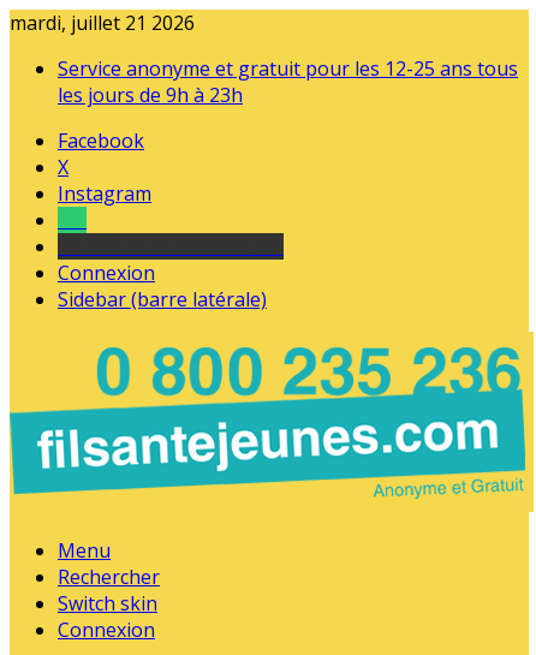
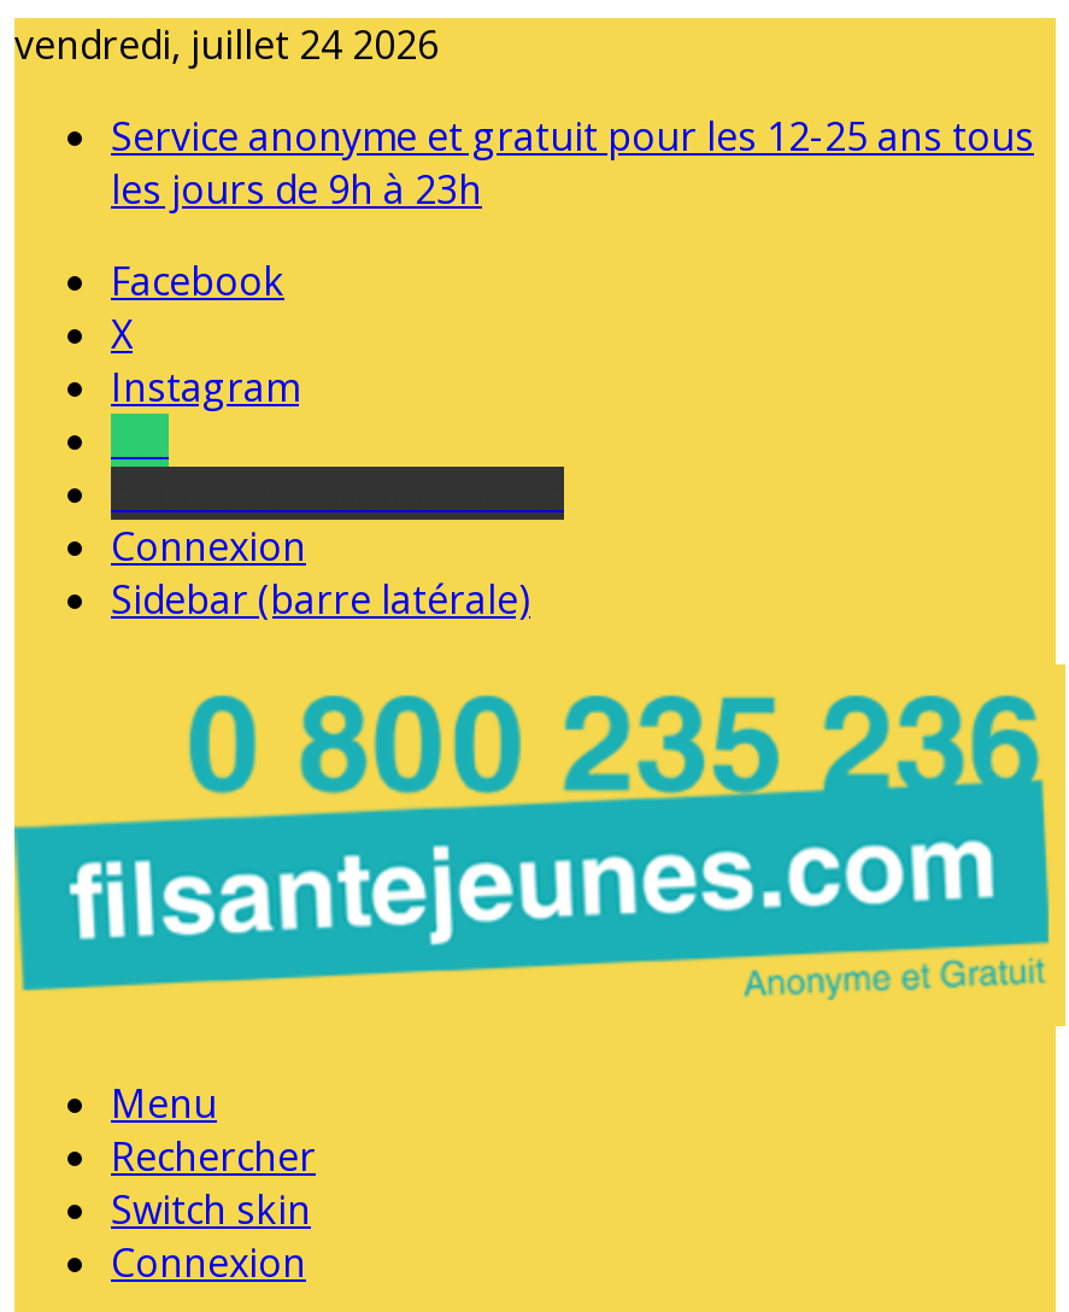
[10,10,195,36] mardi, juillet 21 2026 -> [14,18,439,71] vendredi, juillet 24 2026

